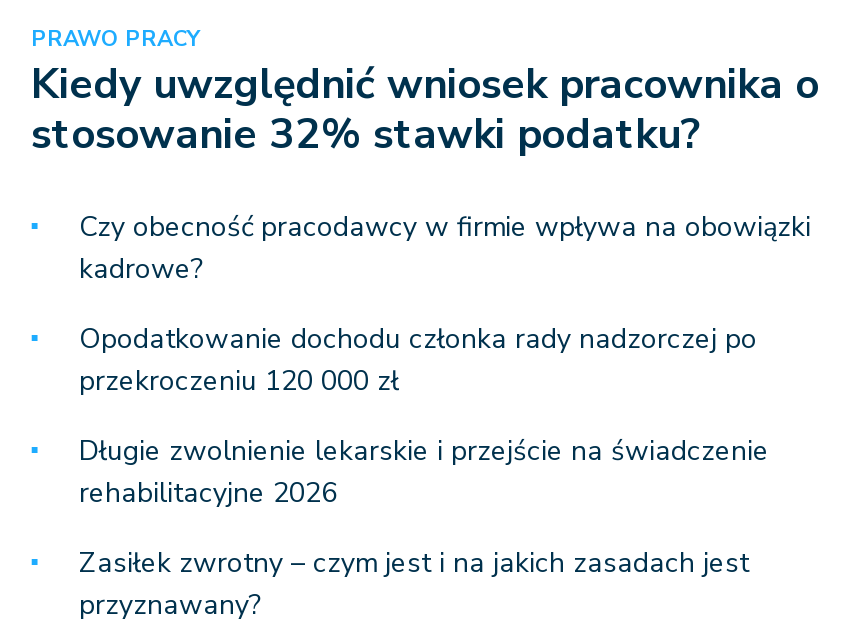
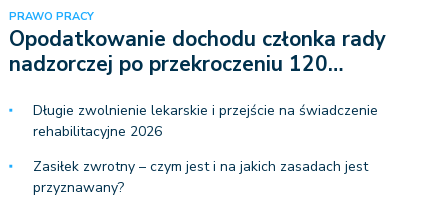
[31,57,819,401] Kiedy uwzględnić wniosek pracownika o | stosowanie 32% stawki podatku? | Czy obecność pracodawcy w firmie wpływa na obowiązki | kadrowe? | Opodatkowanie dochodu członka rady nadzorczej po | przekroczeniu 120 000 zł -> [9,25,386,78] Opodatkowanie dochodu członka rady | nadzorczej po przekroczeniu 120…

